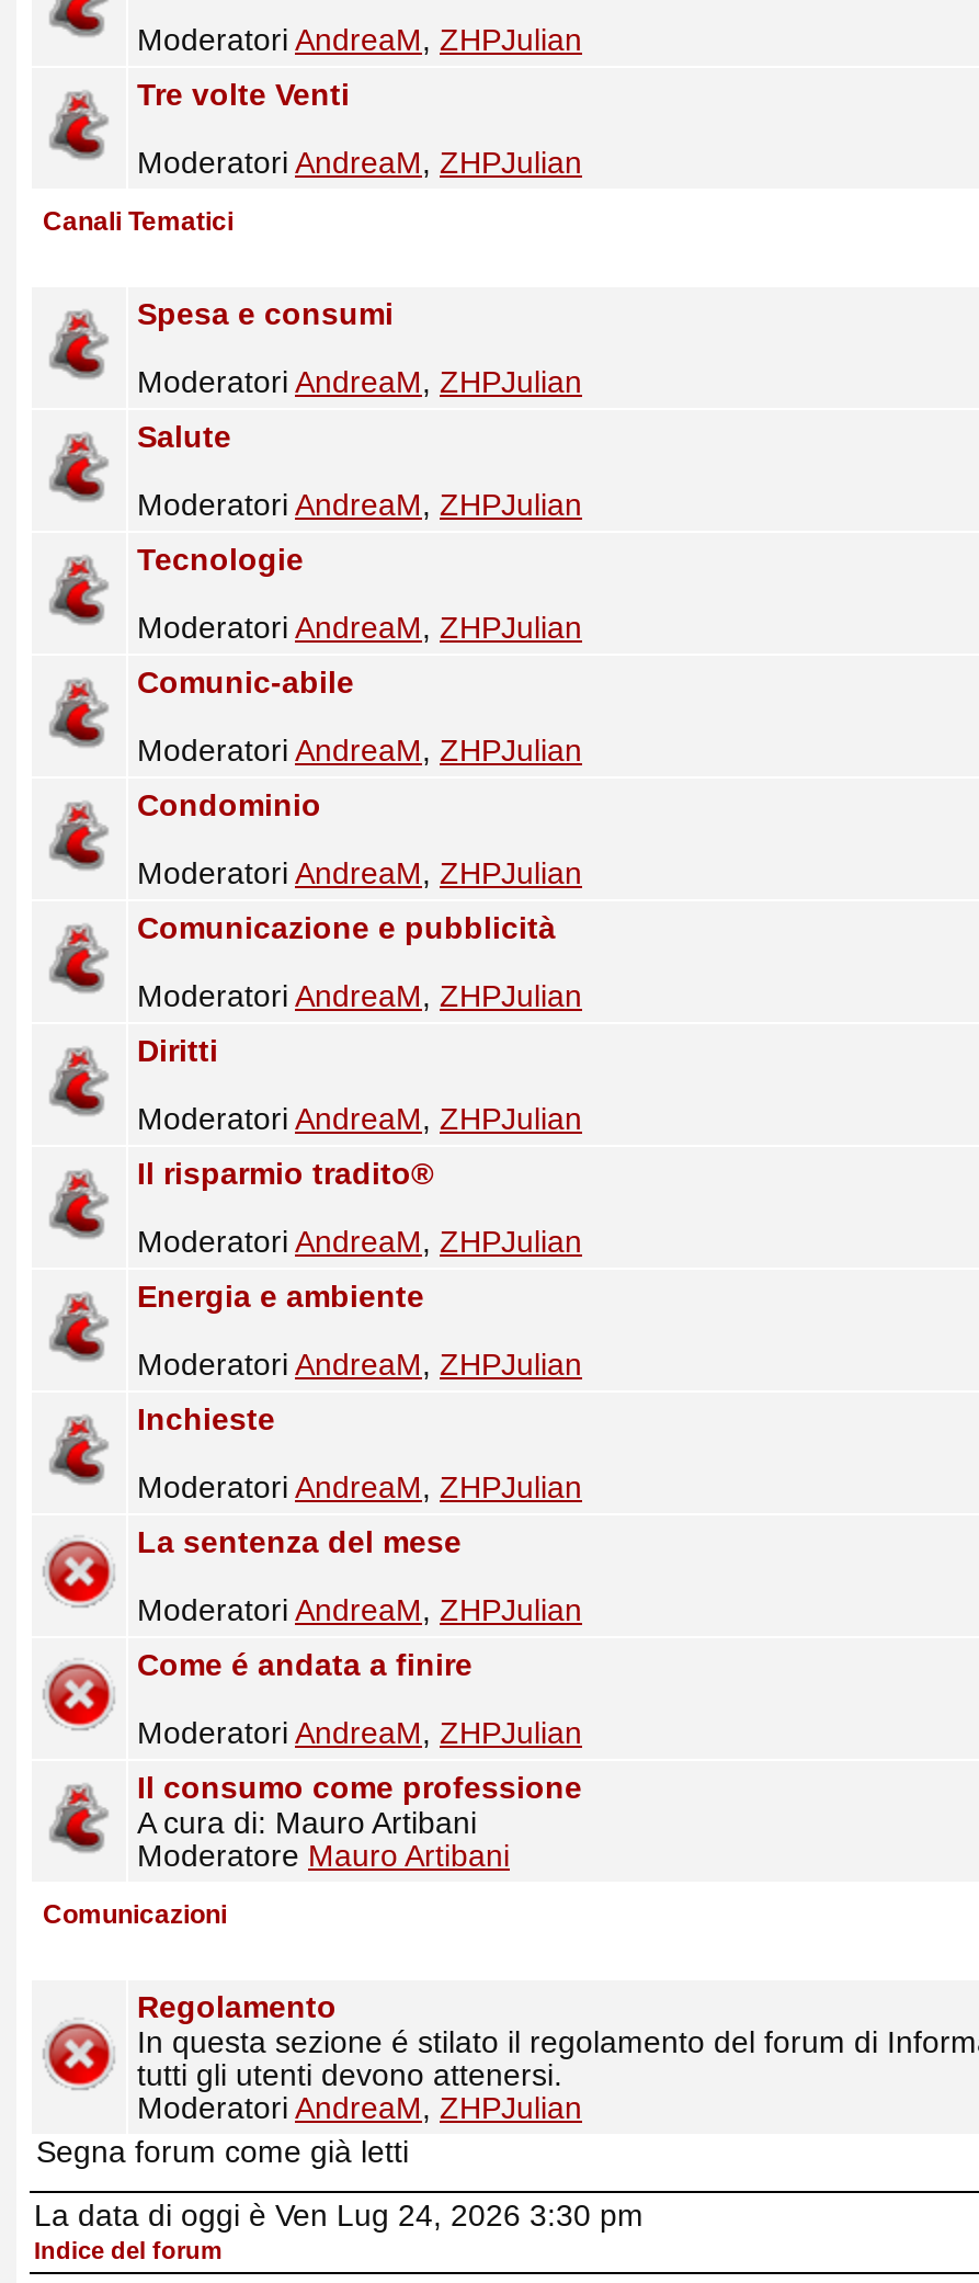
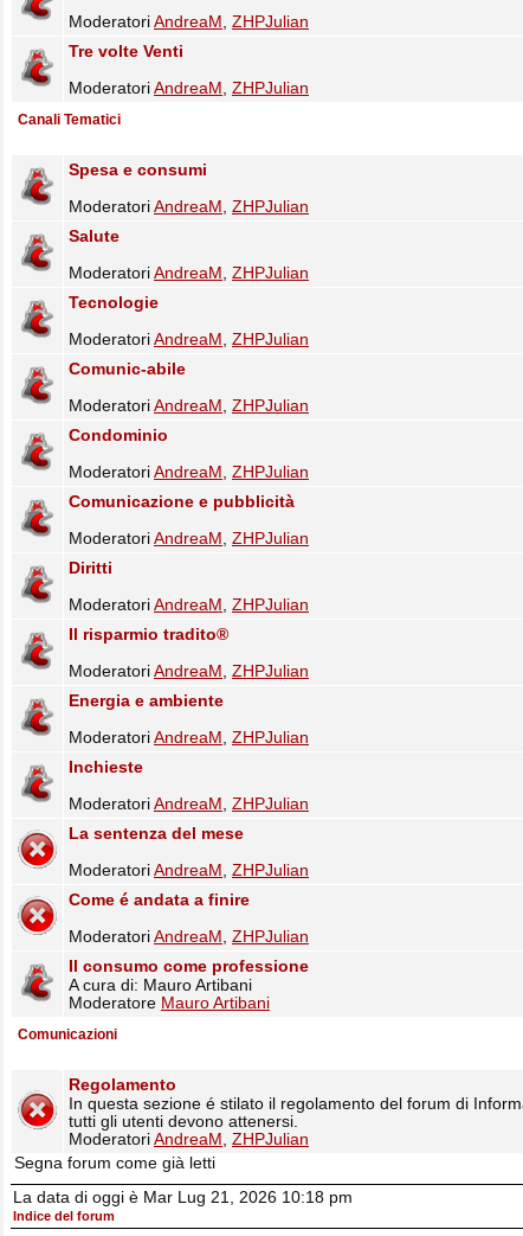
[34,2197,644,2233] La data di oggi è Ven Lug 24, 2026 3:30 pm -> [13,1187,353,1206] La data di oggi è Mar Lug 21, 2026 10:18 pm

